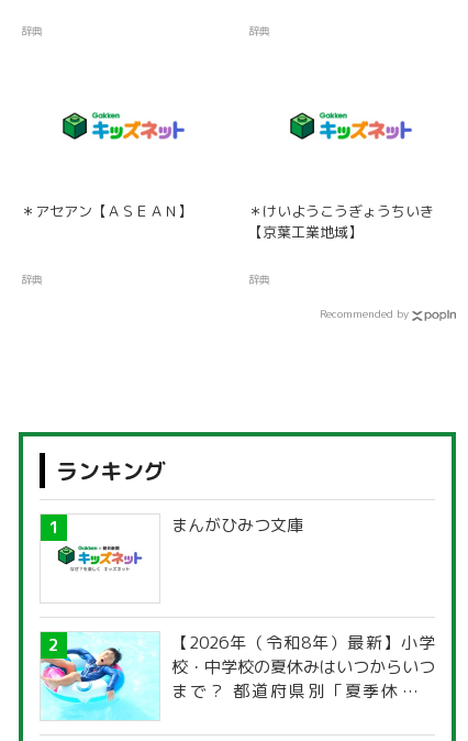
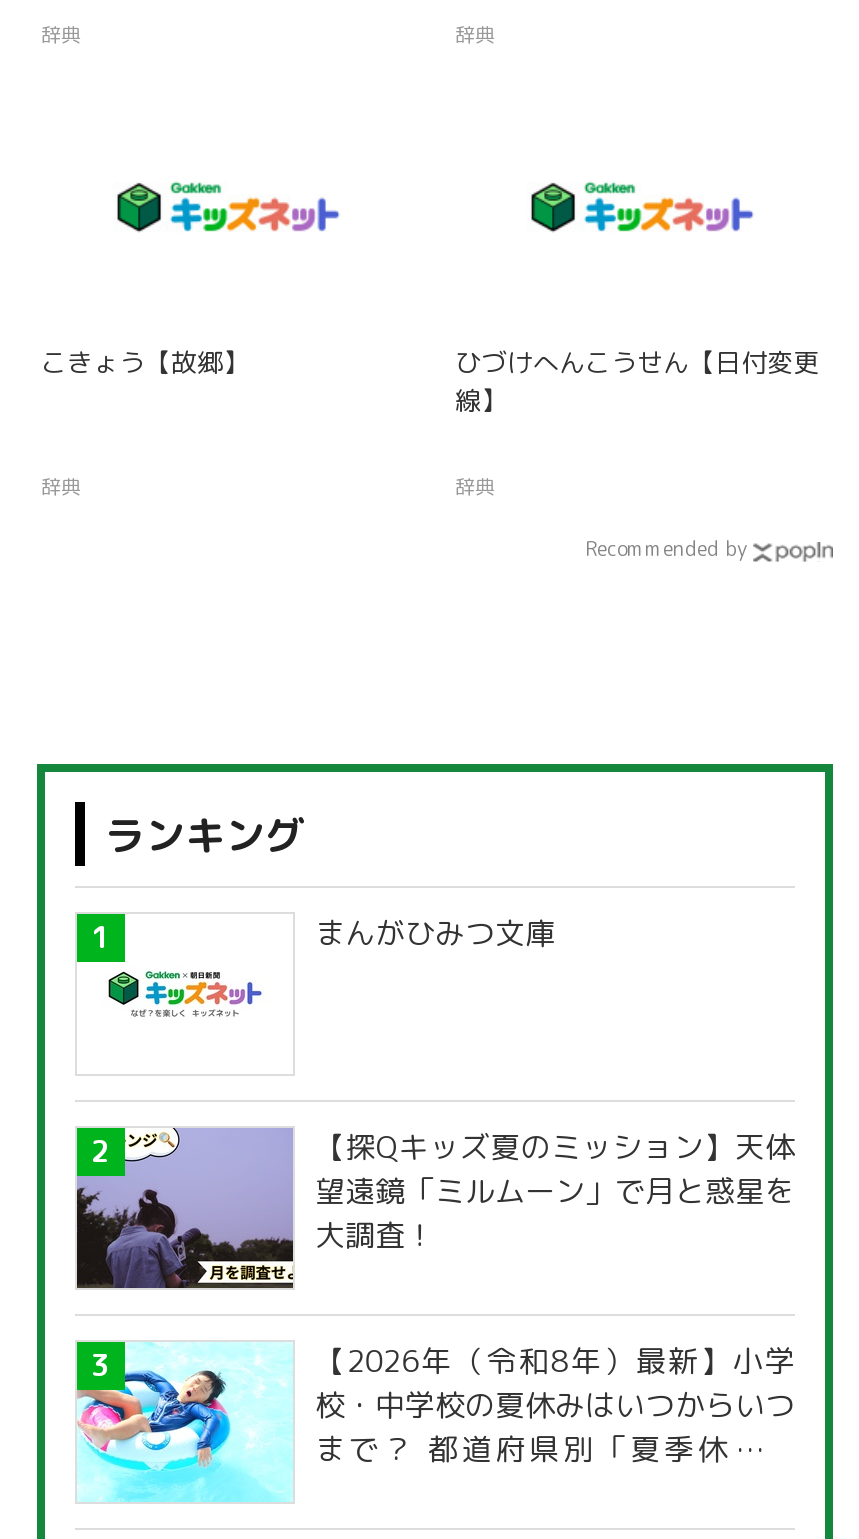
[21,201,192,221] ＊アセアン【ＡＳＥＡＮ】 -> [41,344,249,380] こきょう【故郷】
[248,201,434,242] ＊けいようこうぎょうちいき | 【京葉工業地域】 -> [455,344,819,418] ひづけへんこうせん【日付変更 | 線】
none -> [75,1126,795,1290] [image] | 【探Qキッズ夏のミッション】天体 | 望遠鏡「ミルムーン」で月と惑星を | 大調査！

